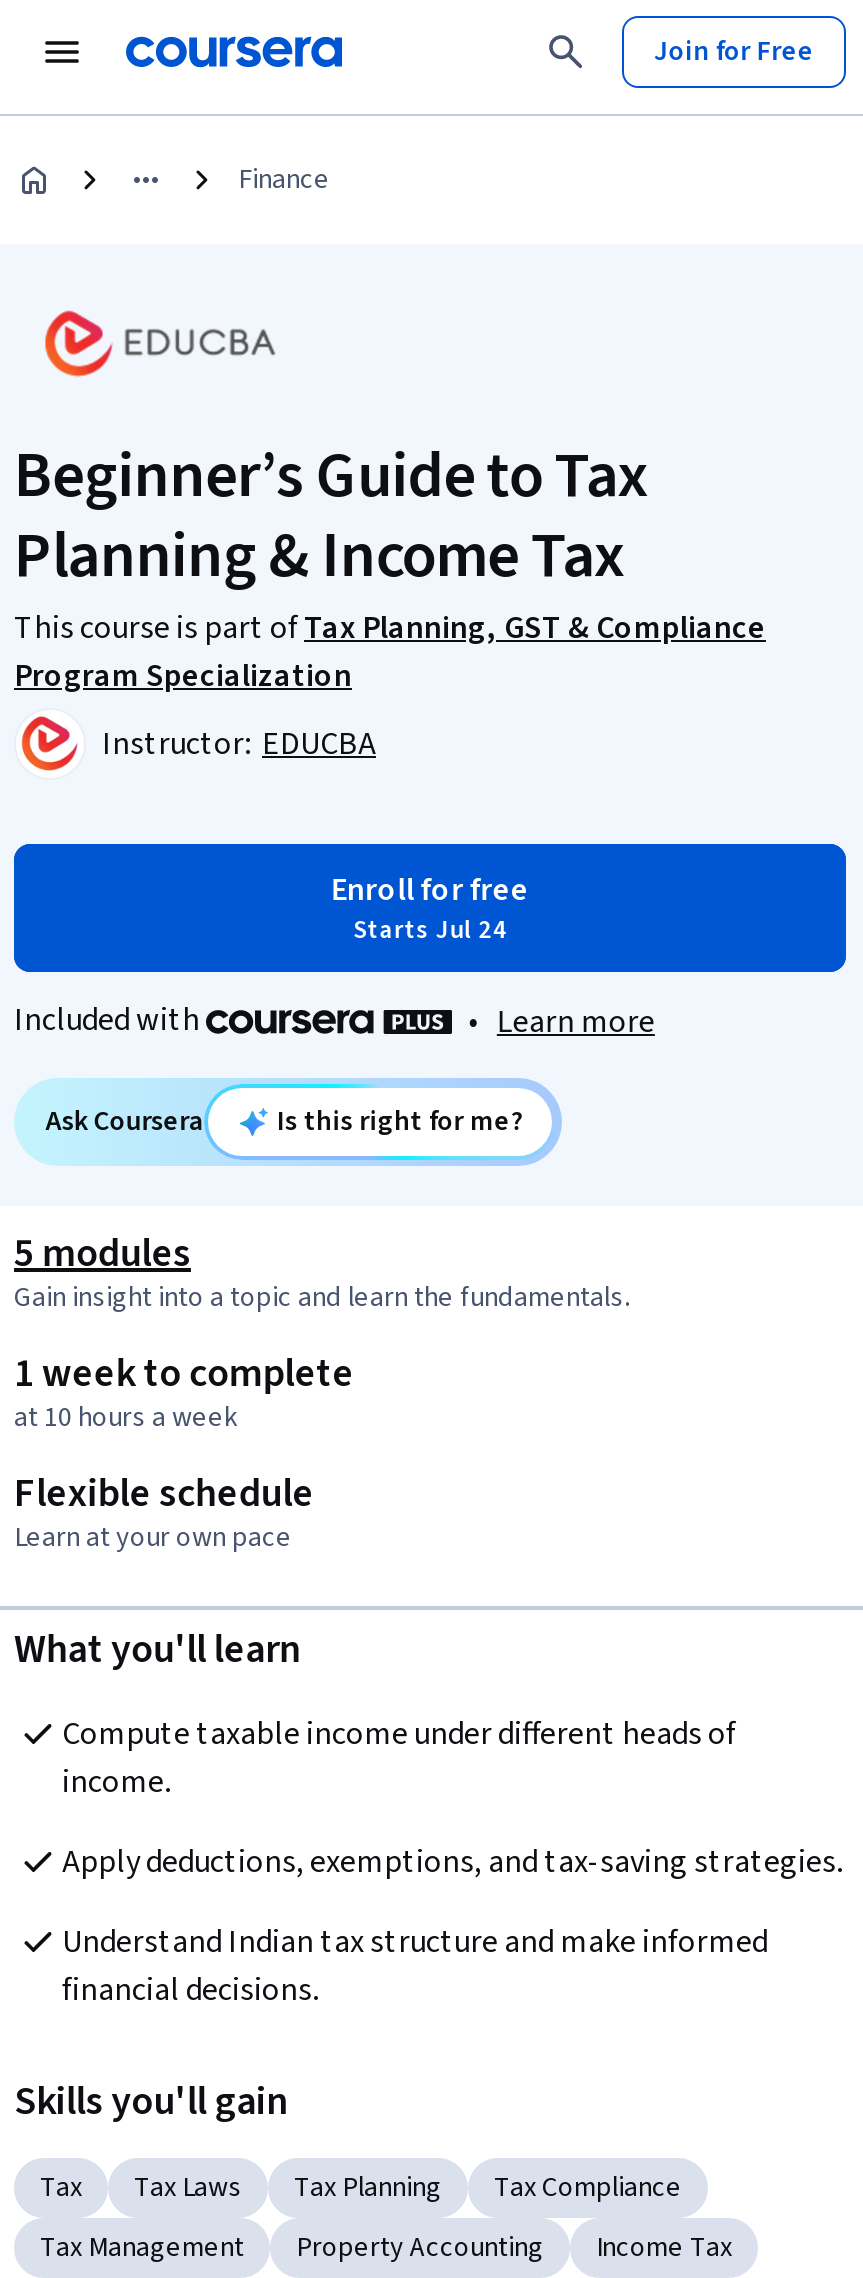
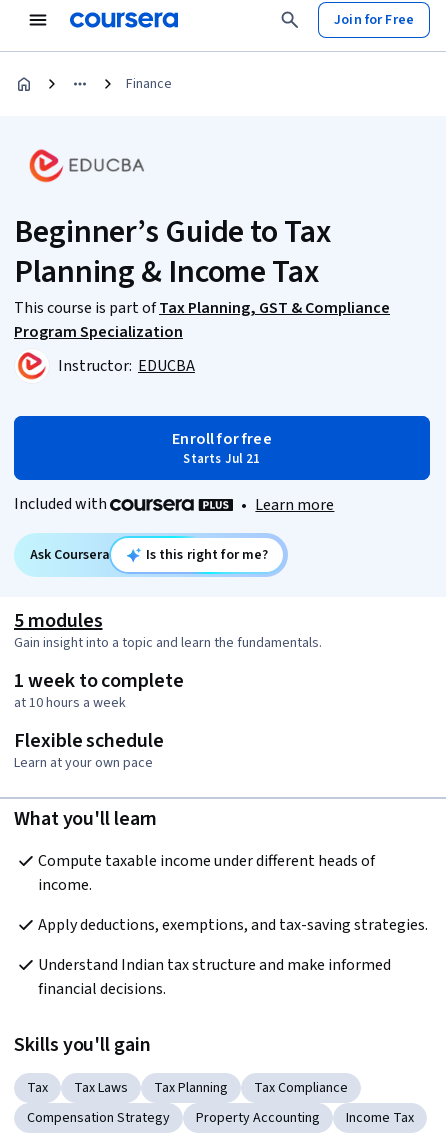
[353,912,507,948] Starts Jul 24 -> [183,450,260,468] Starts Jul 21
[40,2228,244,2268] Tax Management -> [27,1108,170,1128] Compensation Strategy

